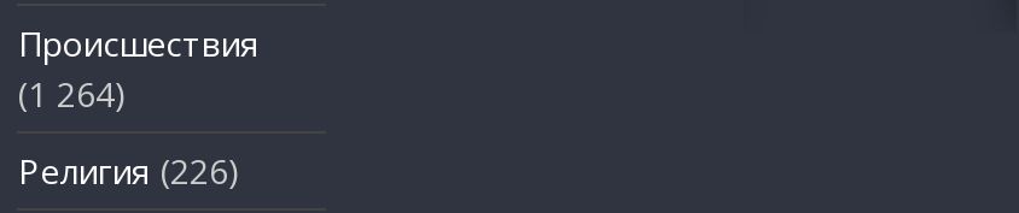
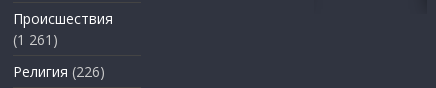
[18,72,127,118] (1 264) -> [13,29,58,48] (1 261)

